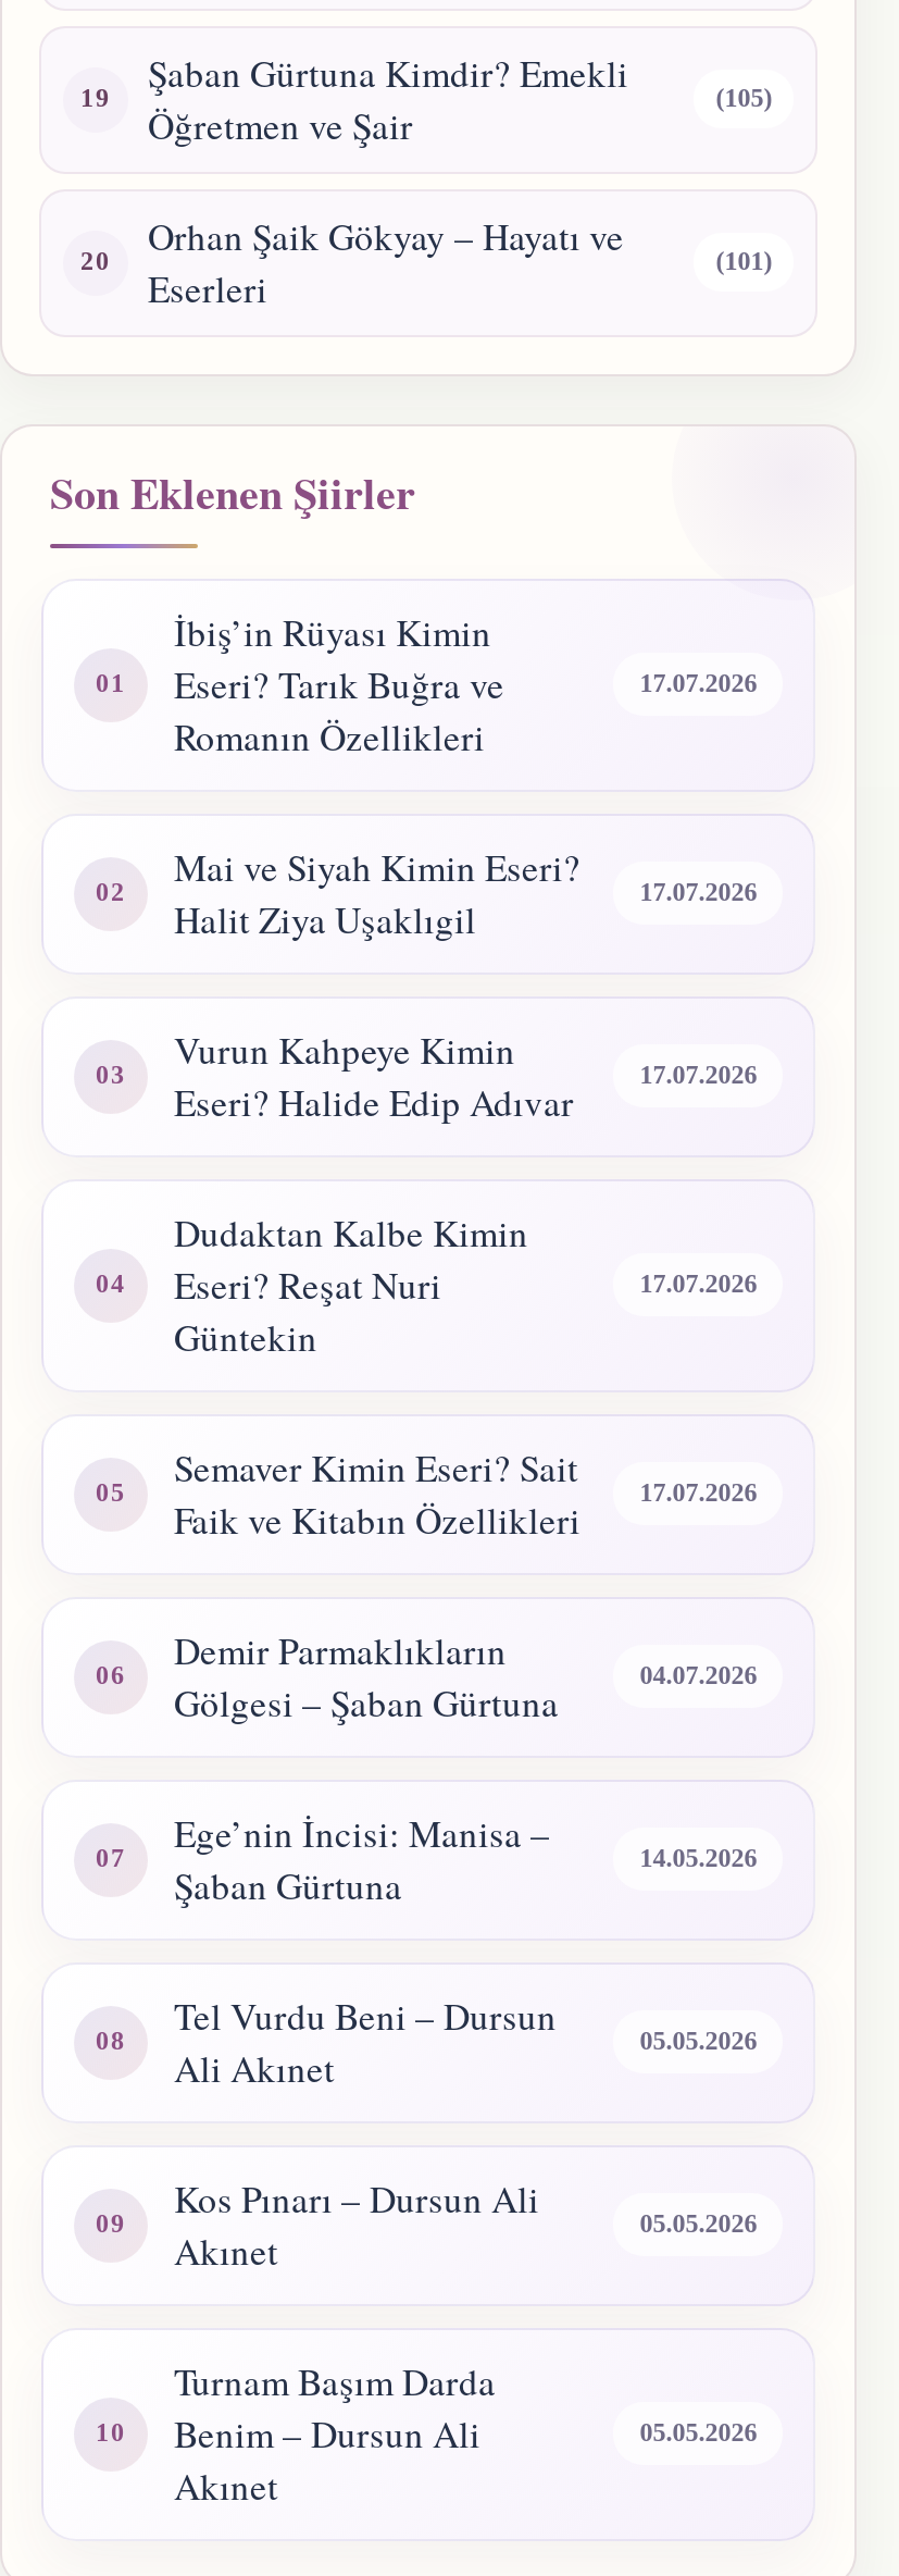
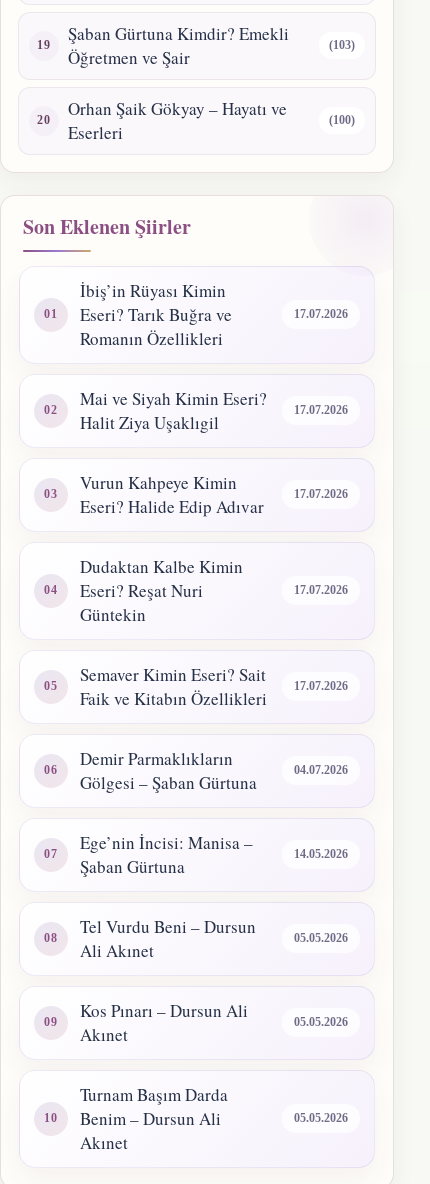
[716,84,772,114] (105) -> [329,38,355,52] (103)
[716,247,772,277] (101) -> [329,113,355,127] (100)

